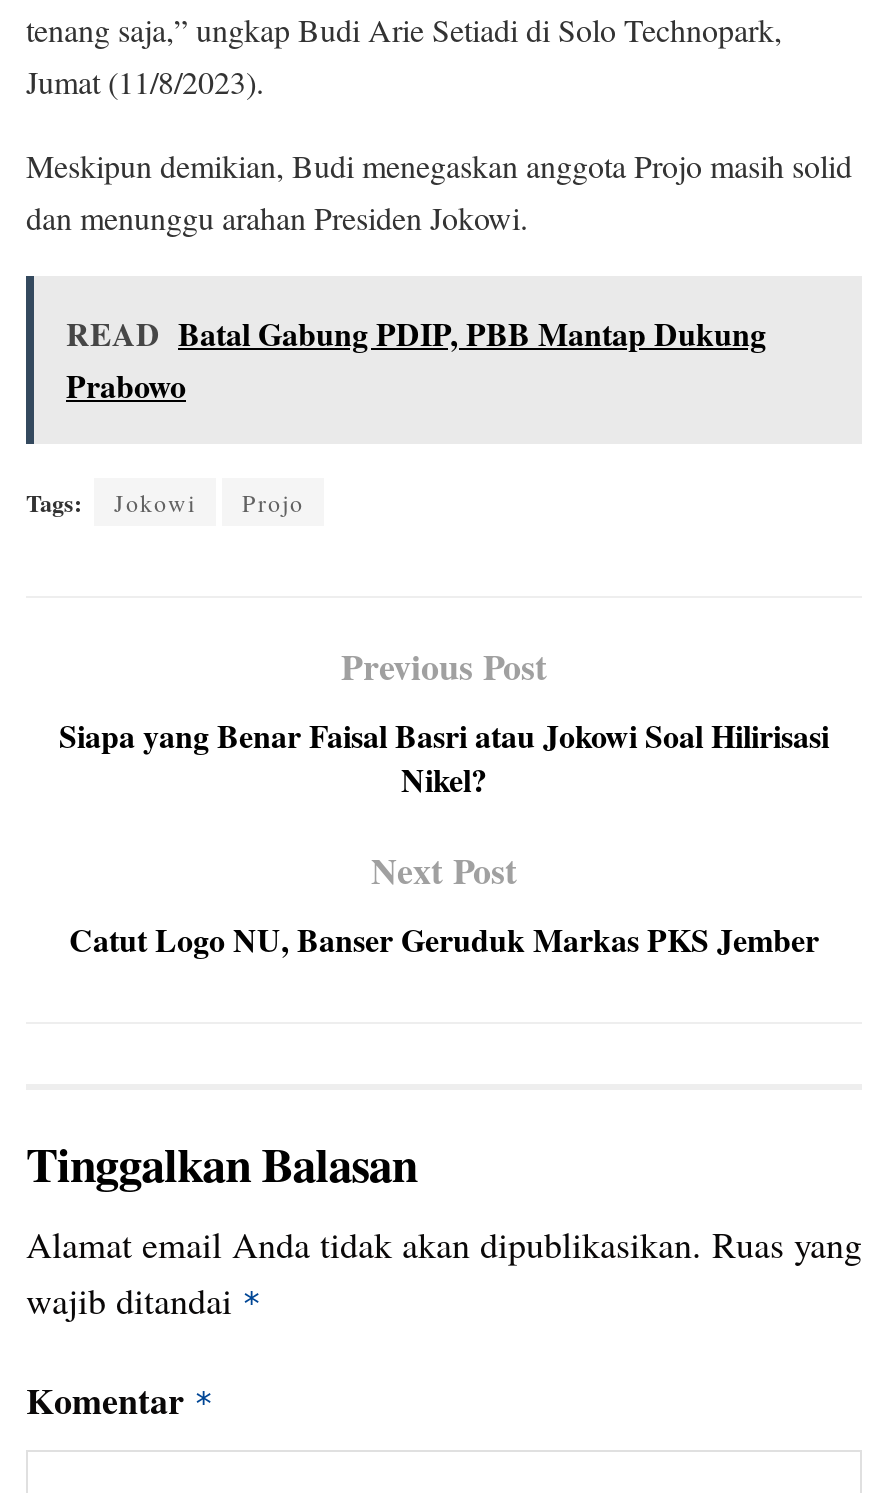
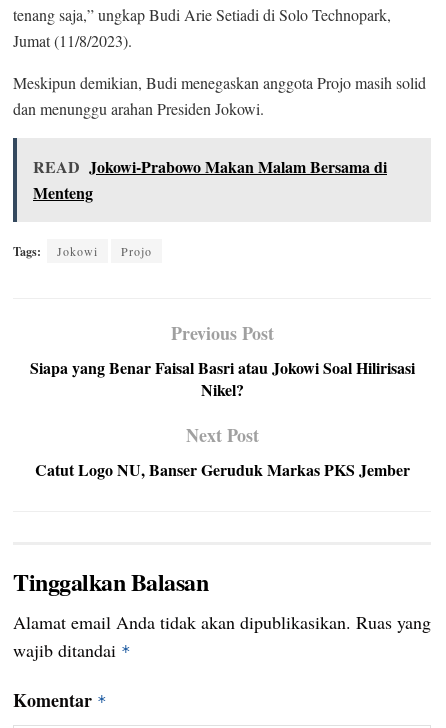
[66,310,766,408] READ Batal Gabung PDIP, PBB Mantap Dukung | Prabowo -> [33,155,387,204] READ Jokowi-Prabowo Makan Malam Bersama di | Menteng

